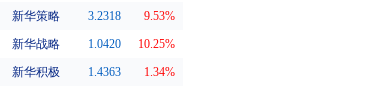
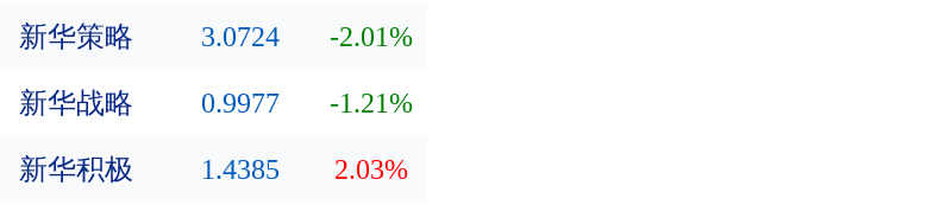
[88,9,121,23] 3.2318 -> [201,20,280,53] 3.0724
[144,9,175,23] 9.53% -> [330,20,413,53] -2.01%
[88,37,121,51] 1.0420 -> [201,87,280,120] 0.9977
[138,37,175,51] 10.25% -> [330,87,413,120] -1.21%
[88,65,121,79] 1.4363 -> [201,153,280,186] 1.4385
[144,65,175,79] 1.34% -> [334,153,408,186] 2.03%

